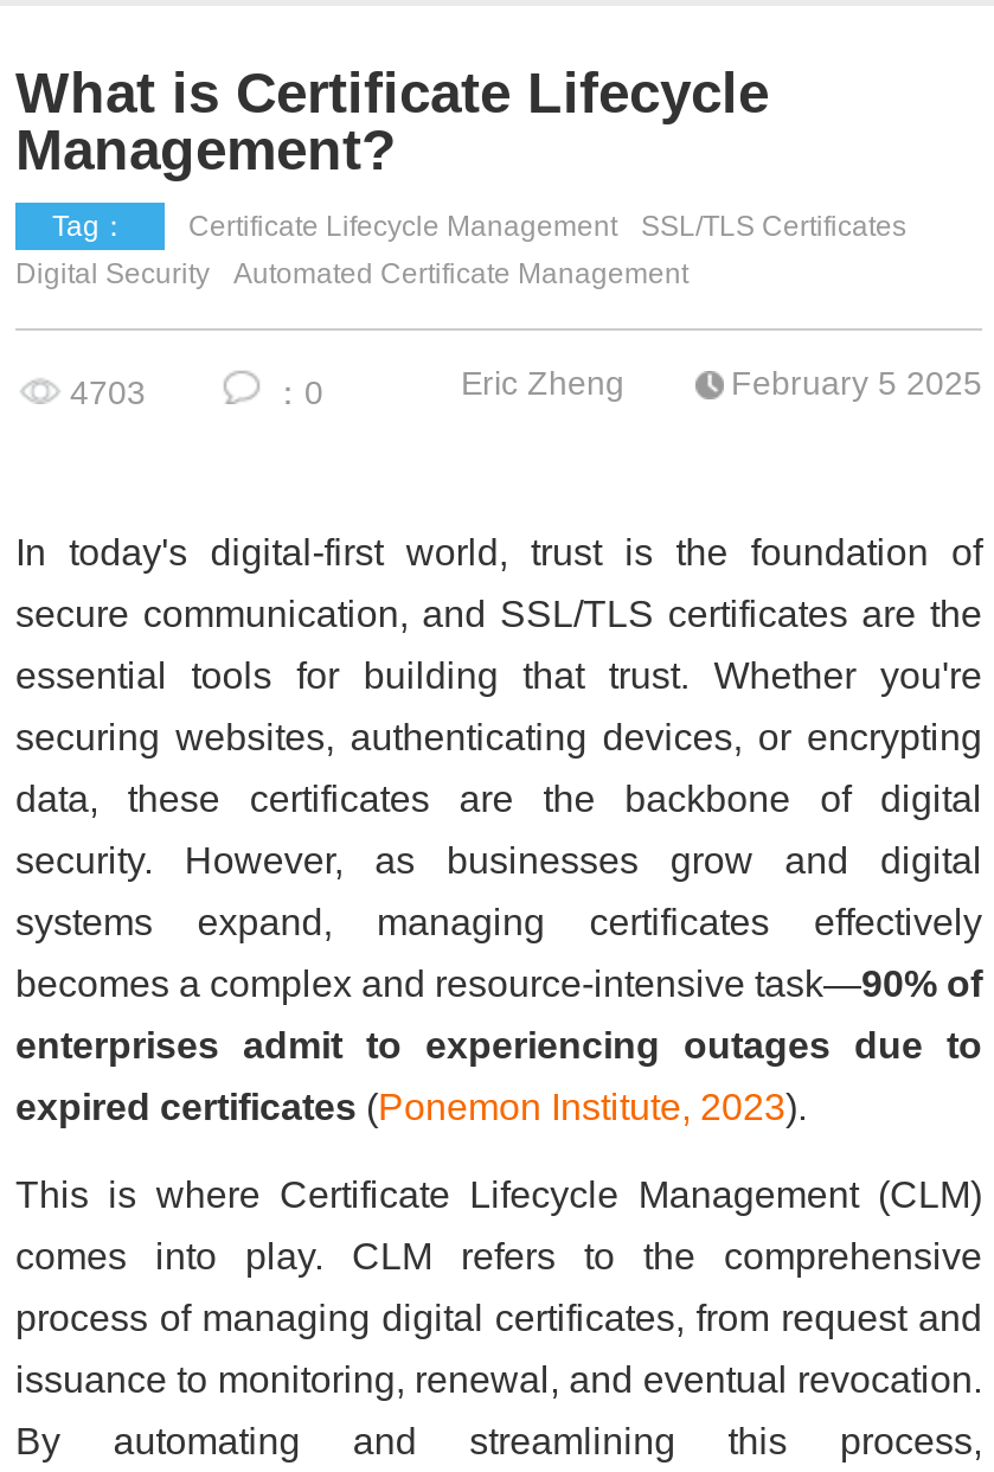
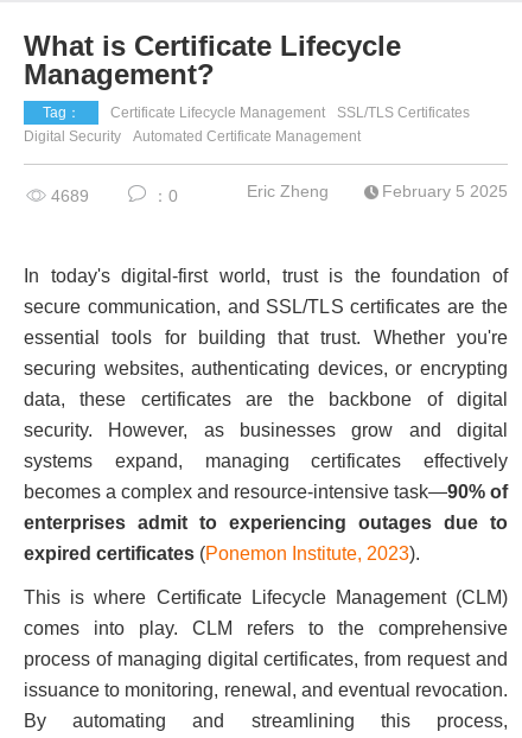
[70,373,146,411] 4703 -> [51,186,89,205] 4689

